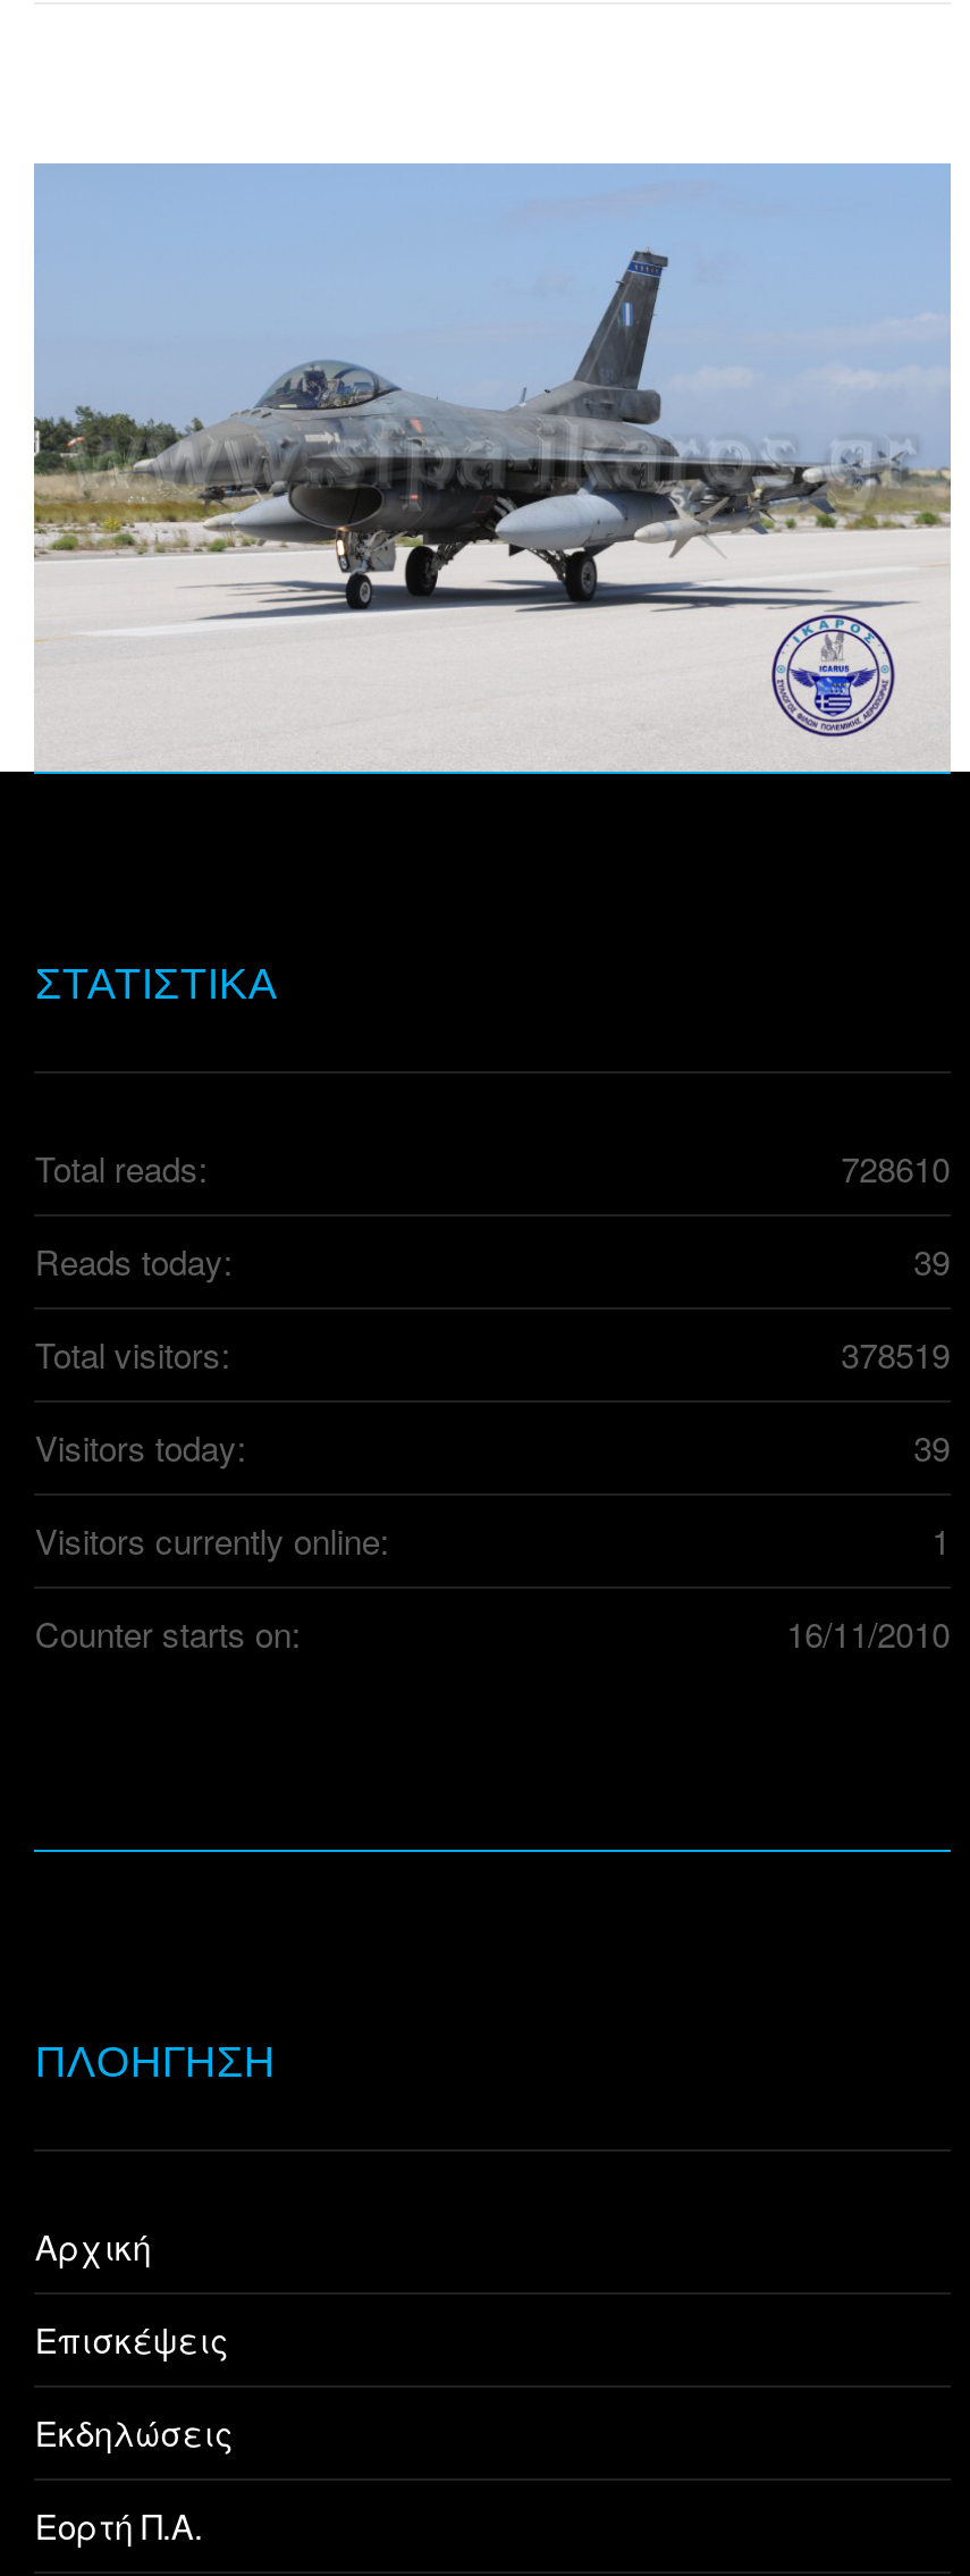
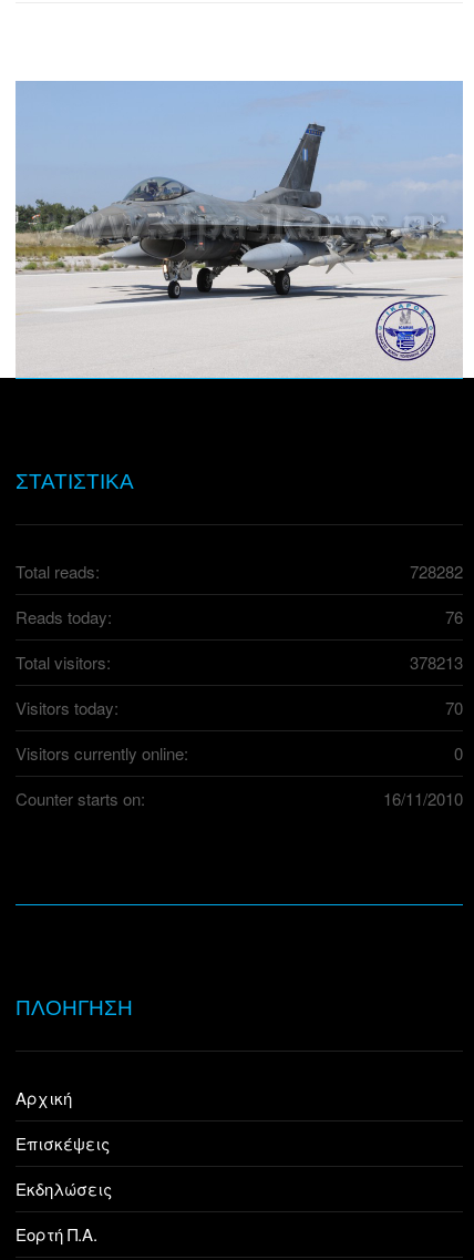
[841,1144,950,1191] 728610 -> [409,560,462,583] 728282
[914,1237,950,1284] 39 -> [445,605,462,628] 76
[841,1330,950,1377] 378519 -> [409,650,462,674] 378213
[914,1423,950,1470] 39 -> [445,696,462,719] 70
[932,1516,950,1564] 1 -> [454,741,462,765] 0

